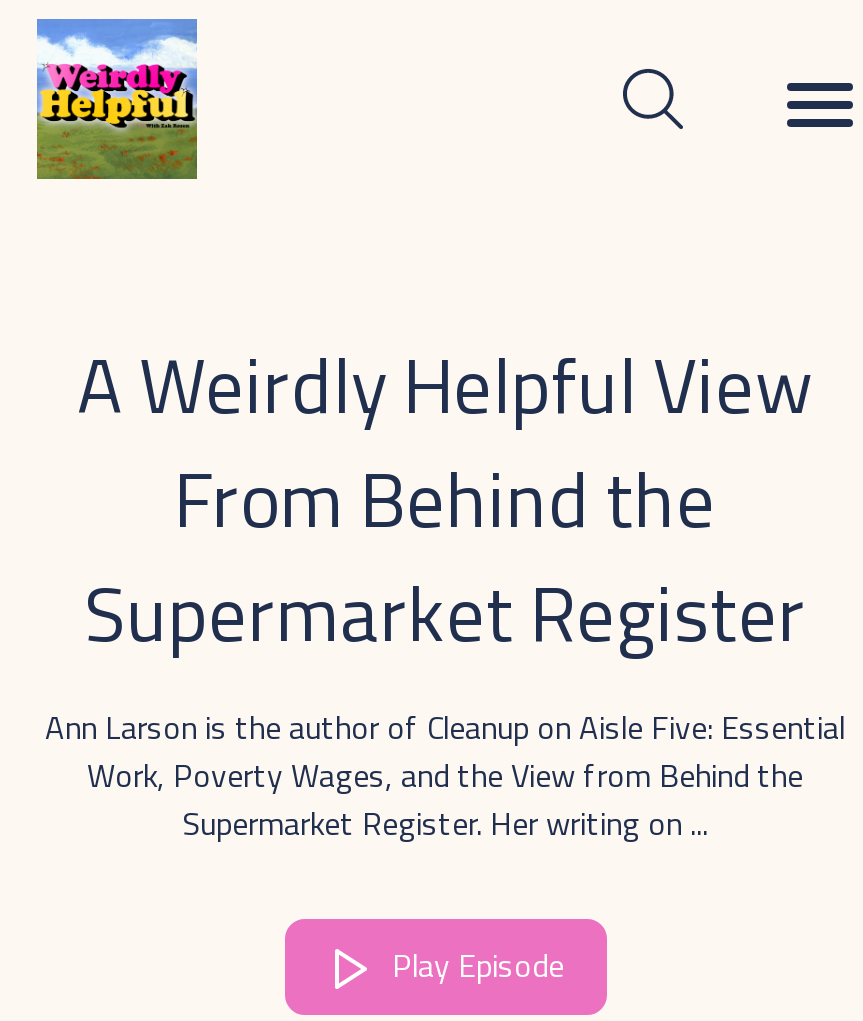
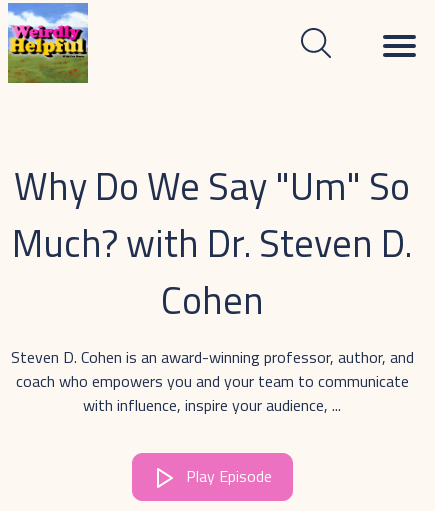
[45,328,845,848] A Weirdly Helpful View | From Behind the | Supermarket Register | Ann Larson is the author of Cleanup on Aisle Five: Essential | Work, Poverty Wages, and the View from Behind the | Supermarket Register. Her writing on ... -> [10,157,413,417] Why Do We Say "Um" So | Much? with Dr. Steven D. | Cohen | Steven D. Cohen is an award-winning professor, author, and | coach who empowers you and your team to communicate | with influence, inspire your audience, ...

